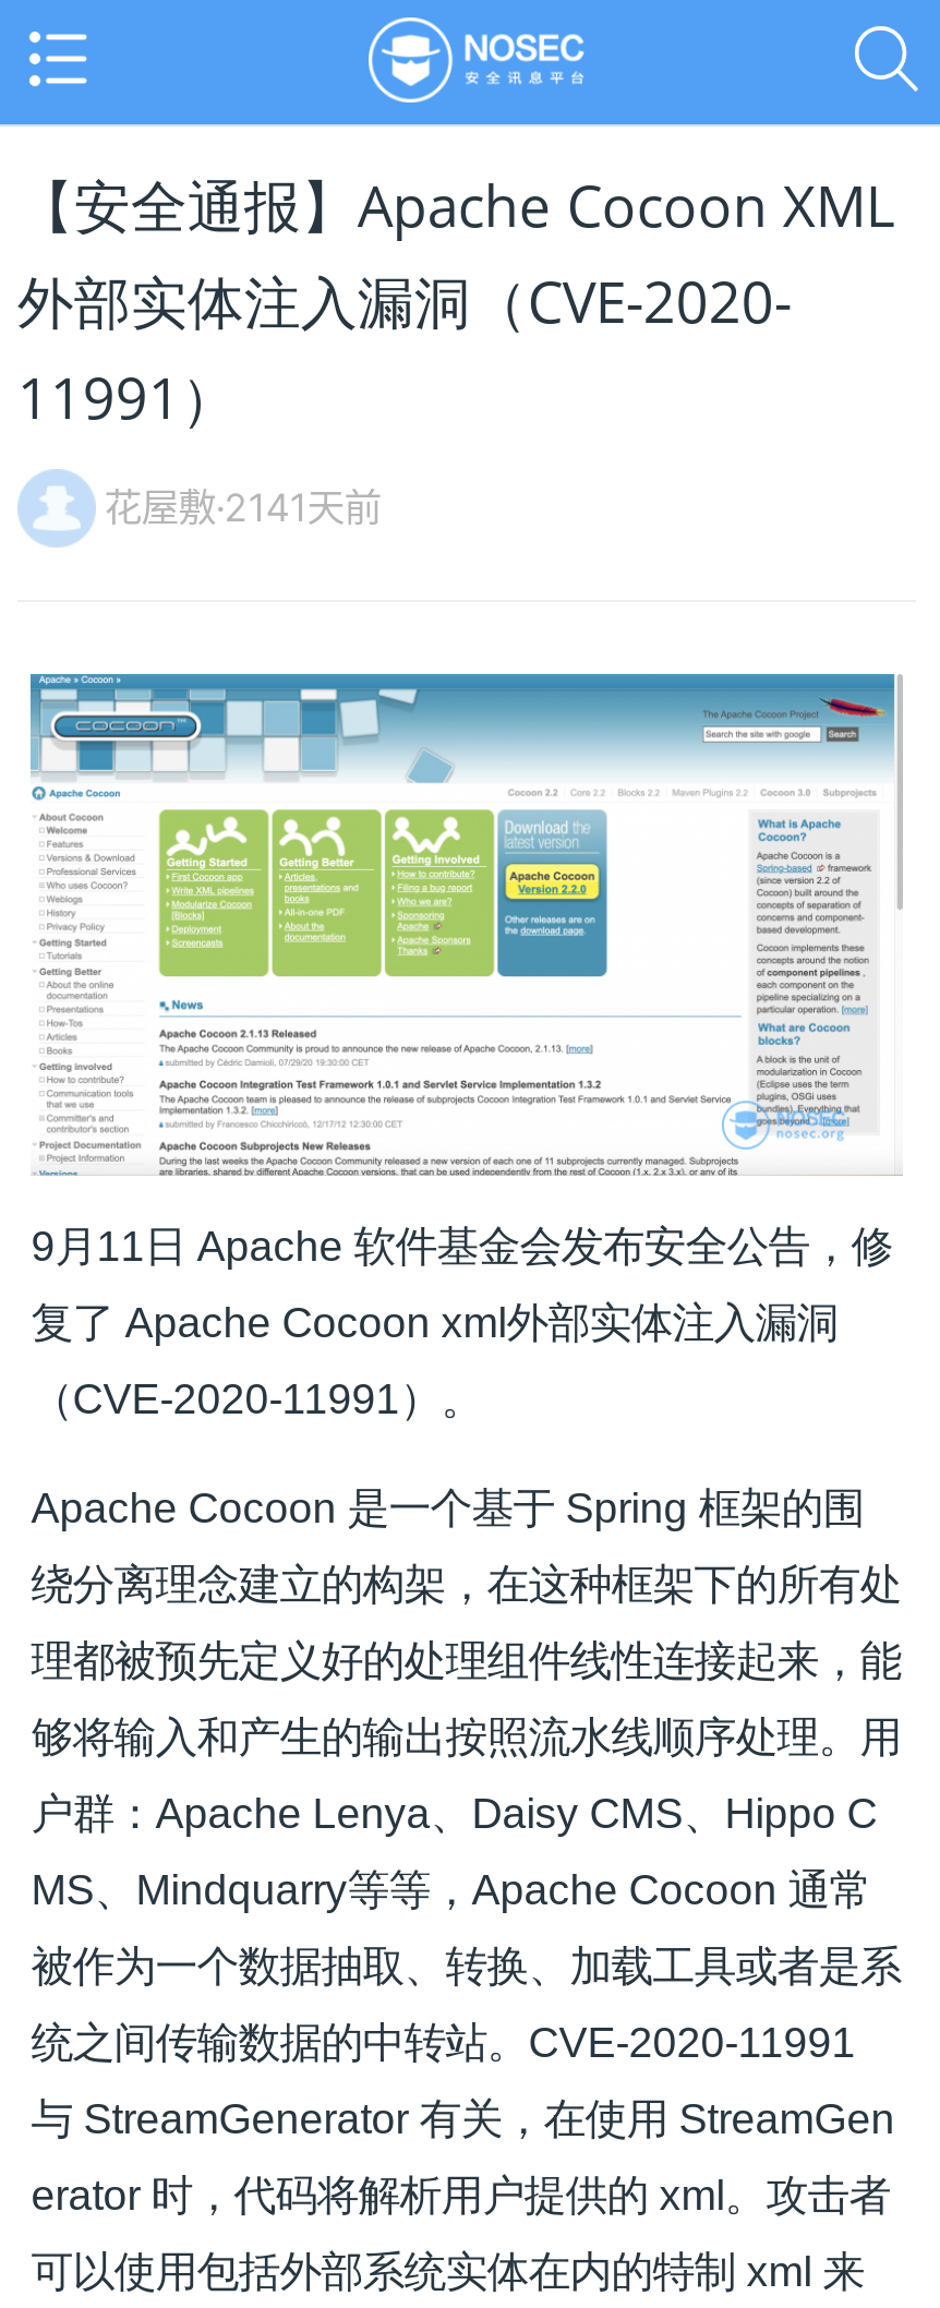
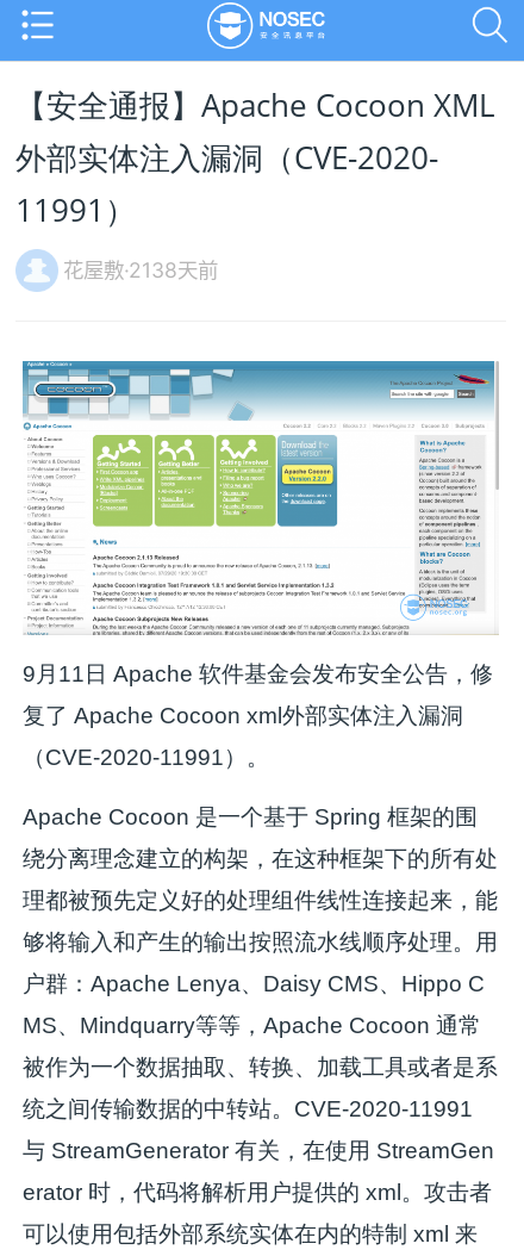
[104,484,381,530] 花屋敷·2141天前 -> [63,257,218,282] 花屋敷·2138天前

